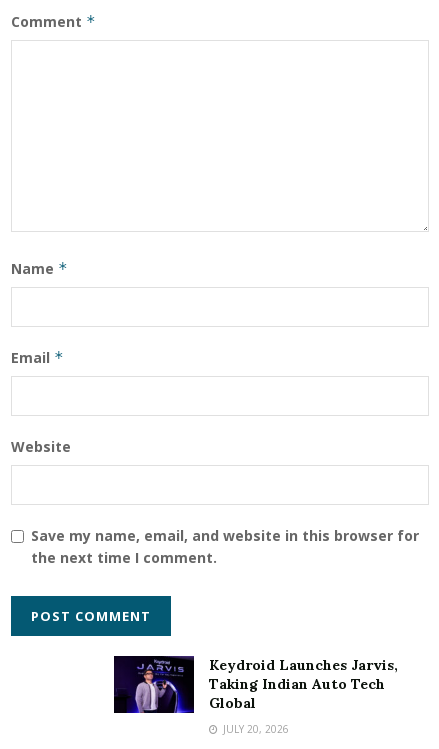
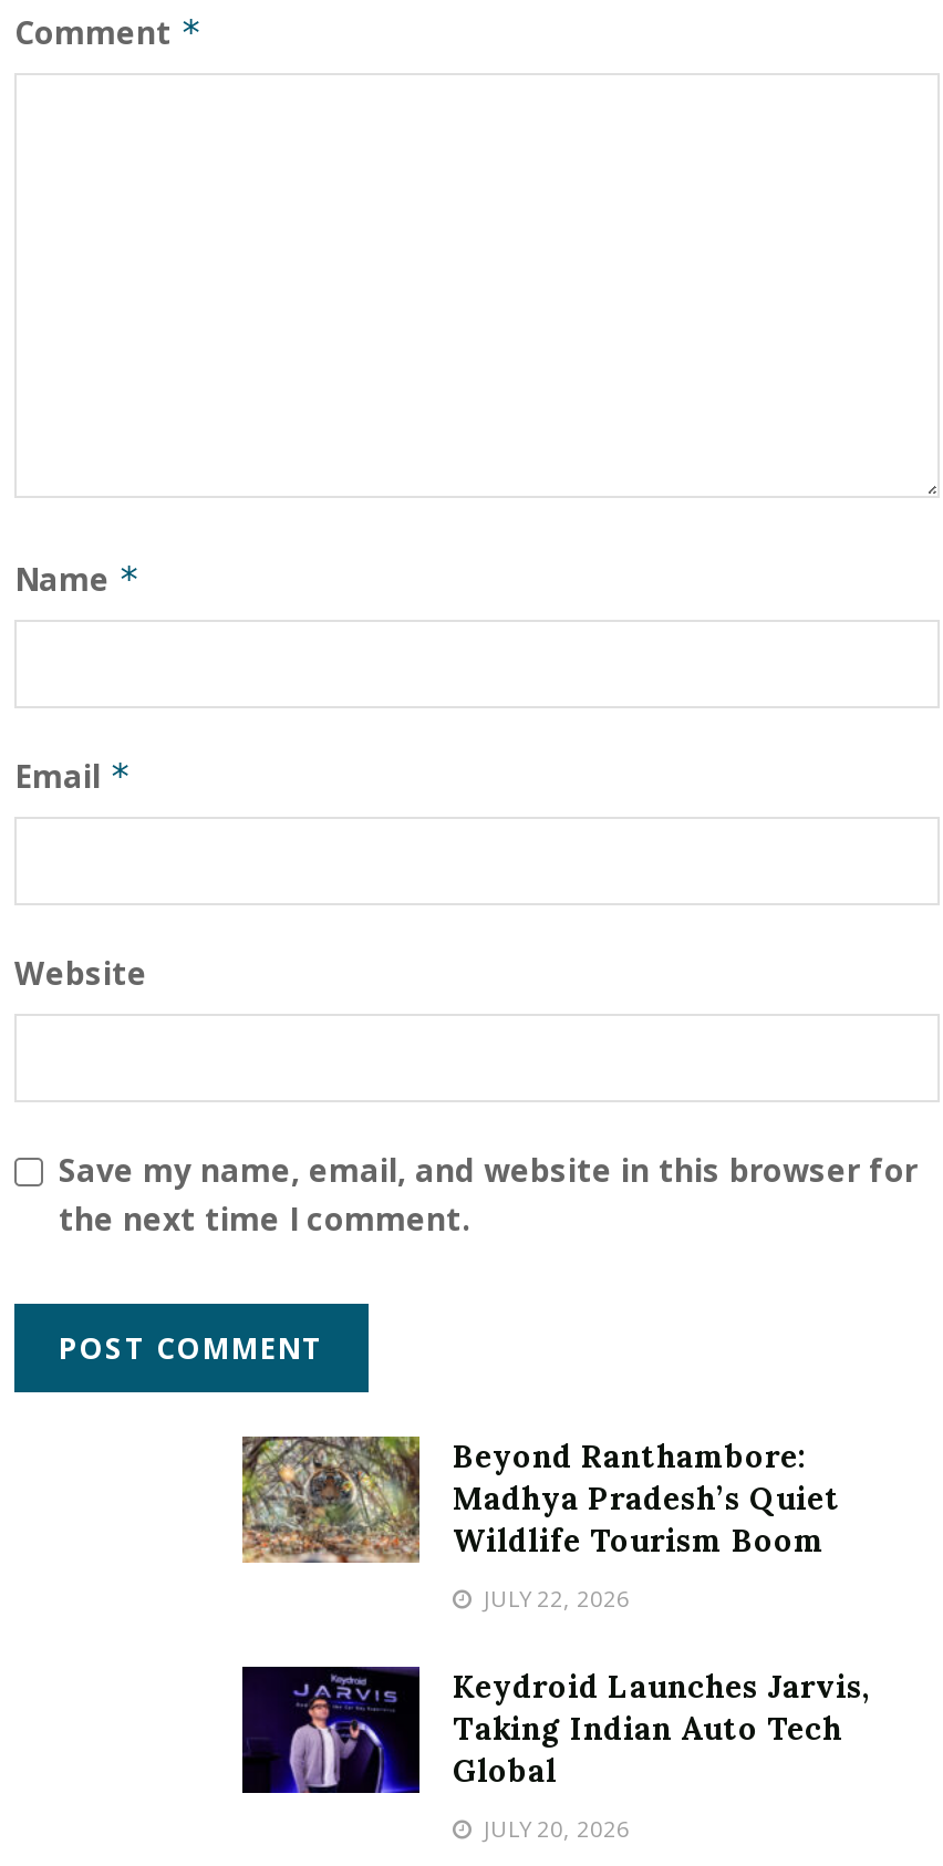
none -> [240,1434,840,1613] [image] | Beyond Ranthambore: | Madhya Pradesh’s Quiet | Wildlife Tourism Boom | JULY 22, 2026

